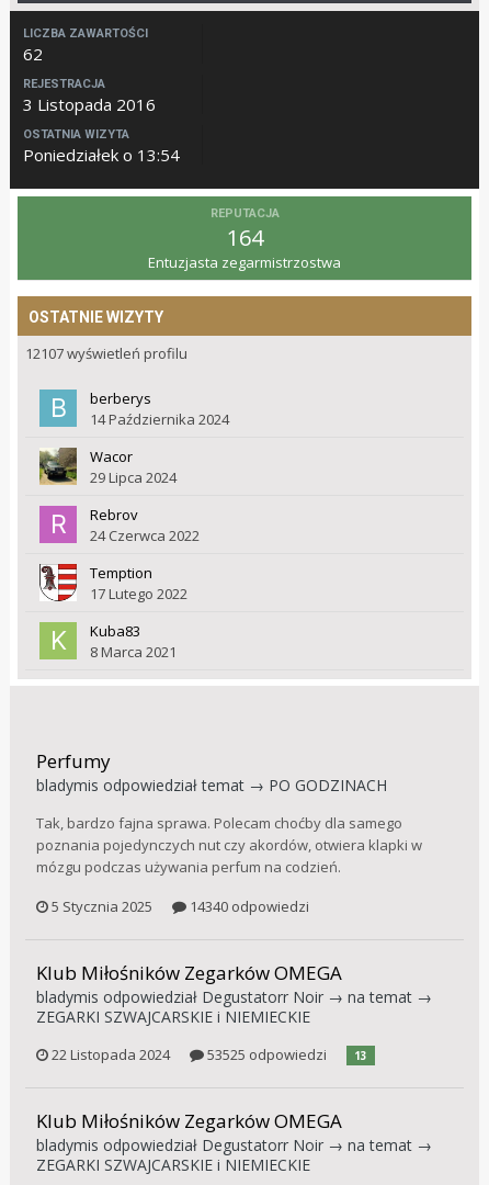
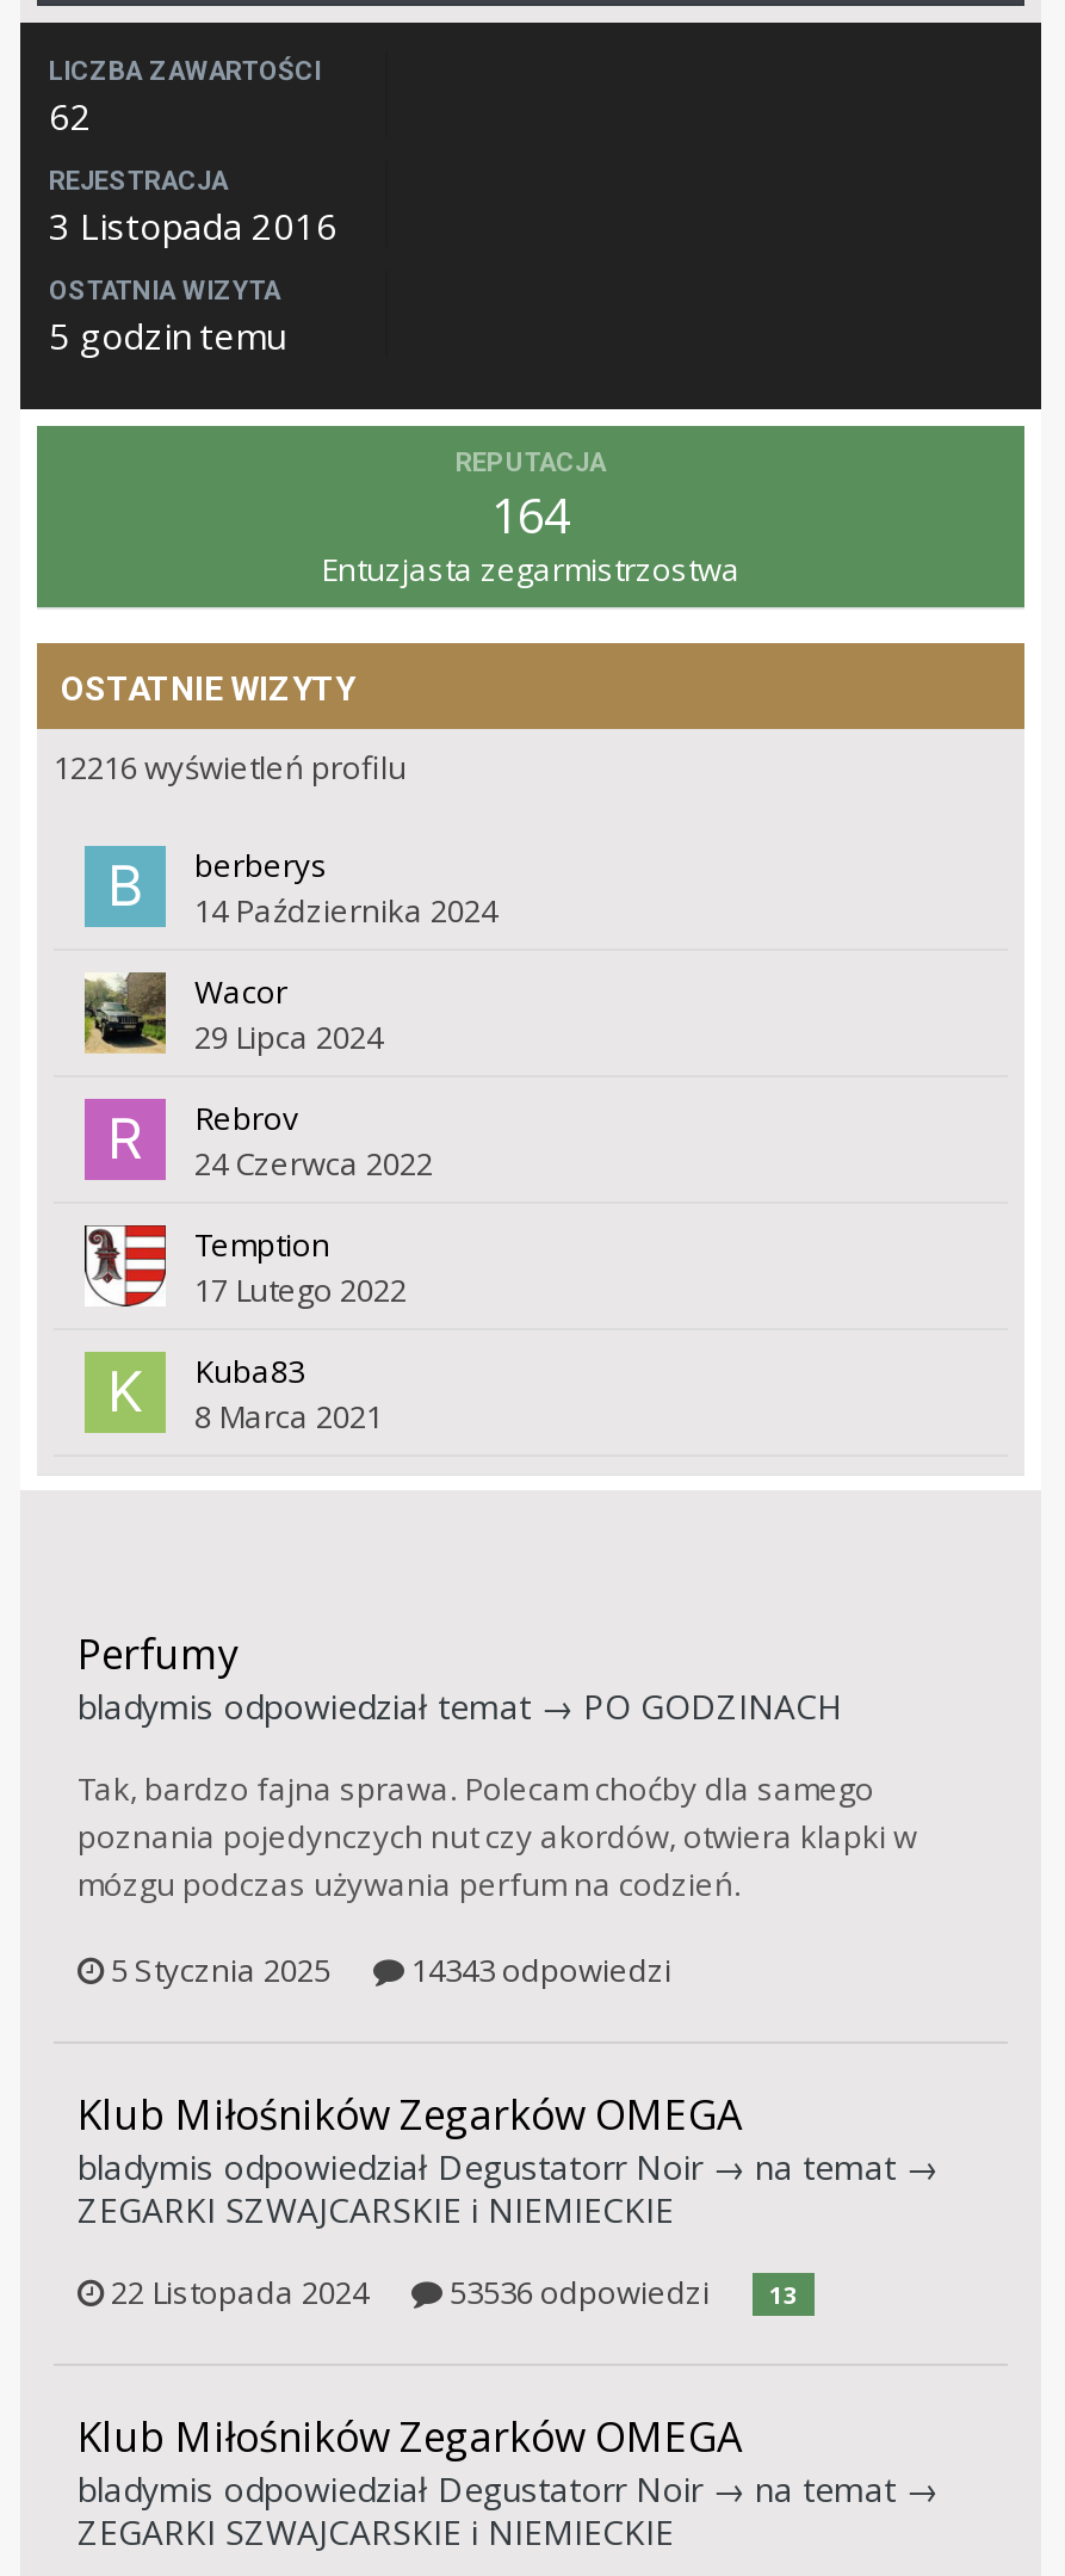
[23,144,180,166] Poniedziałek o 13:54 -> [49,311,285,359] 5 godzin temu
[25,343,187,363] 12107 wyświetleń profilu -> [54,746,407,789] 12216 wyświetleń profilu
[52,896,309,916] 5 Stycznia 2025 14340 odpowiedzi -> [111,1947,671,1990] 5 Stycznia 2025 14343 odpowiedzi
[52,1045,367,1064] 22 Listopada 2024 53525 odpowiedzi 13 -> [111,2271,798,2314] 22 Listopada 2024 53536 odpowiedzi 13

